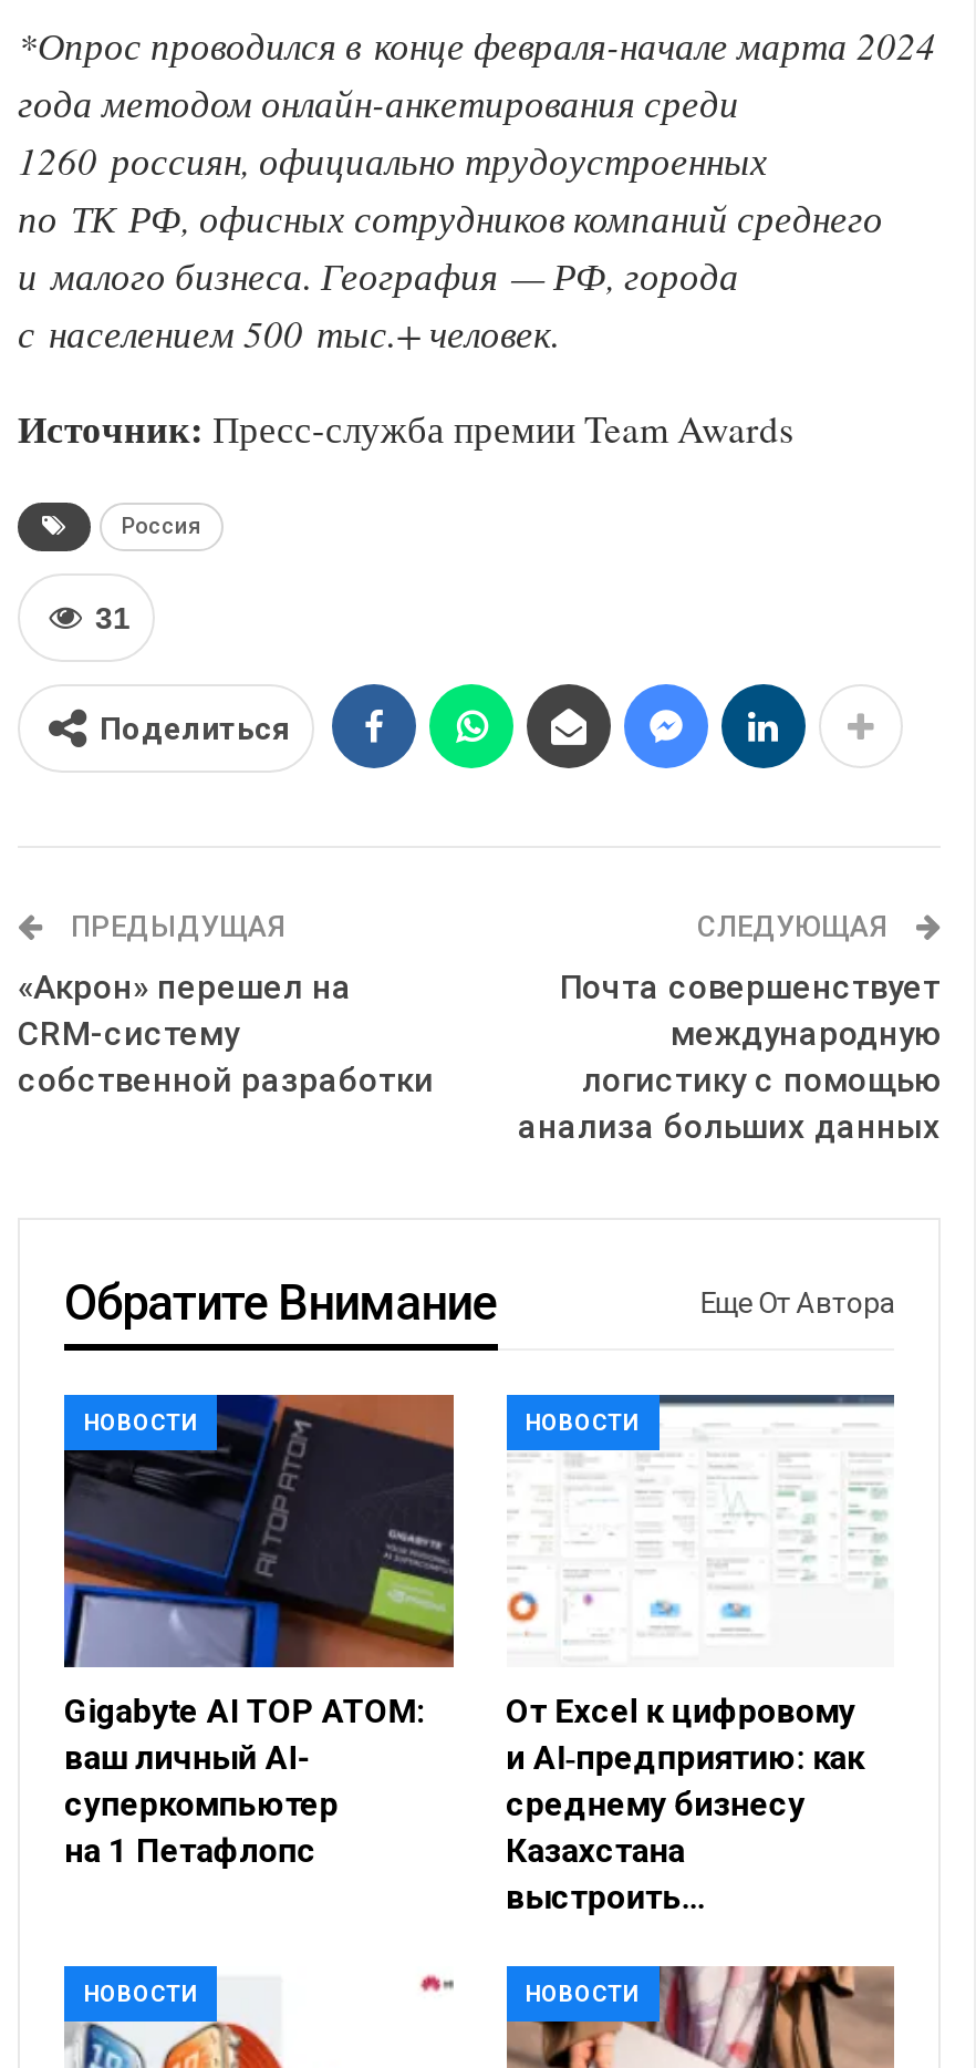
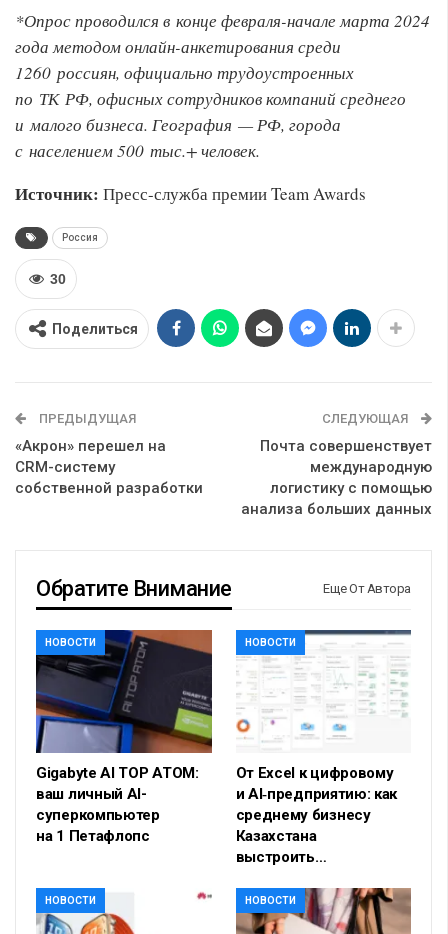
[95,600,131,636] 31 -> [50,271,66,287] 30

